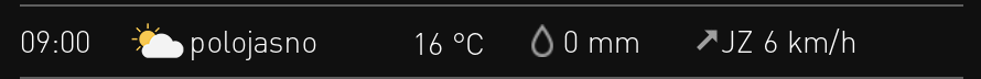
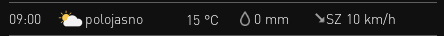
[412,20,640,61] 16 °C 0 mm -> [186,9,289,28] 15 °C 0 mm
[721,20,858,59] JZ 6 km/h -> [326,9,396,27] SZ 10 km/h

